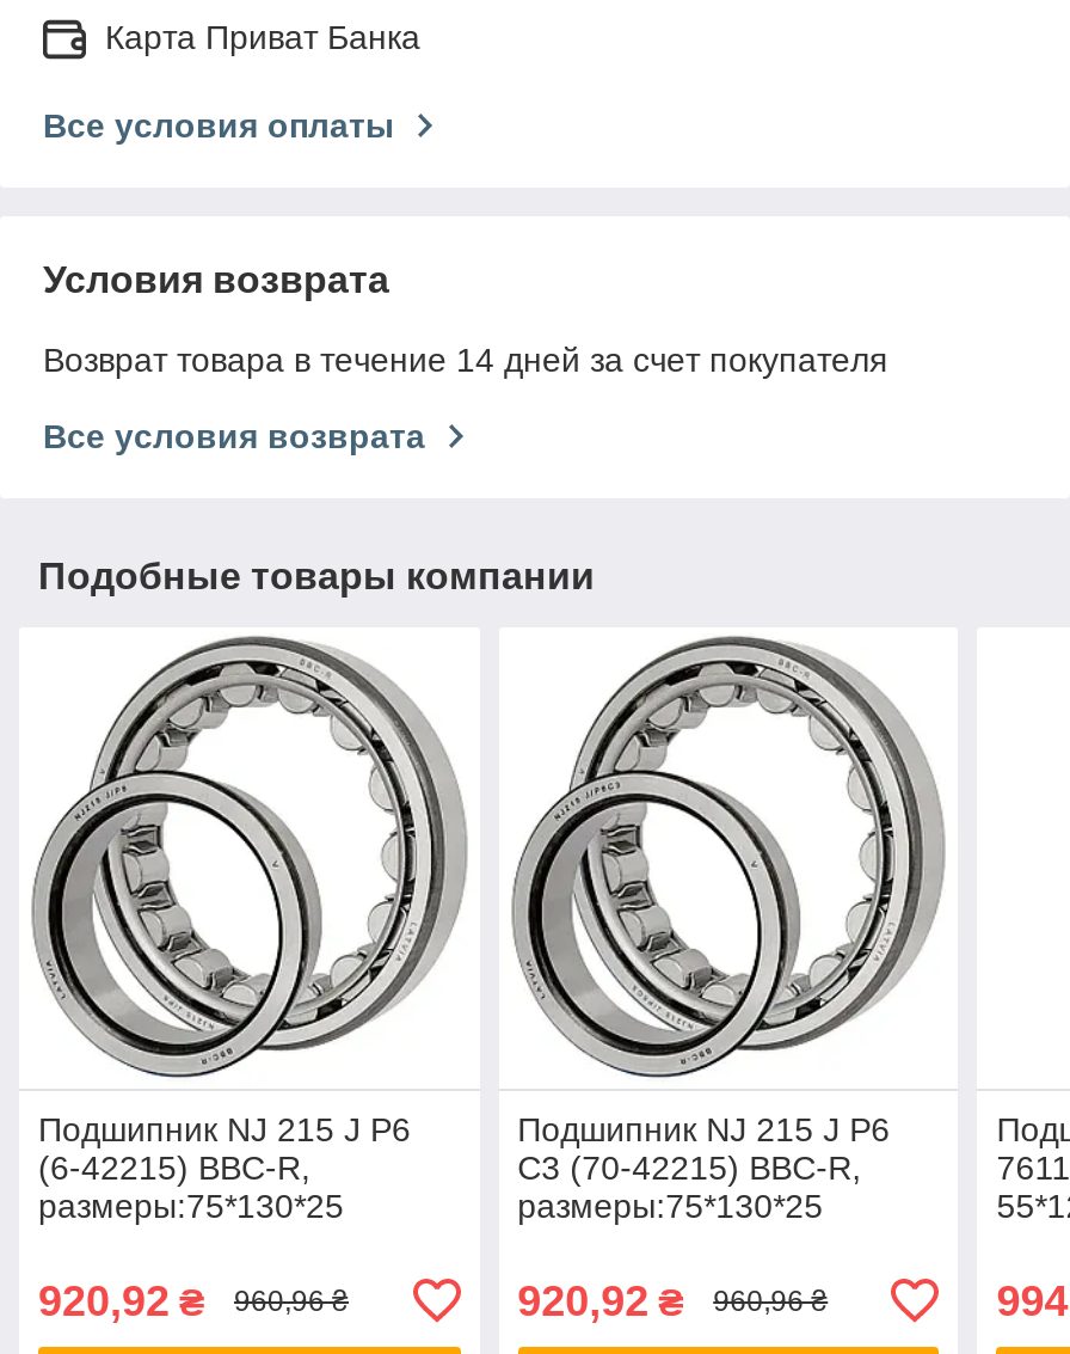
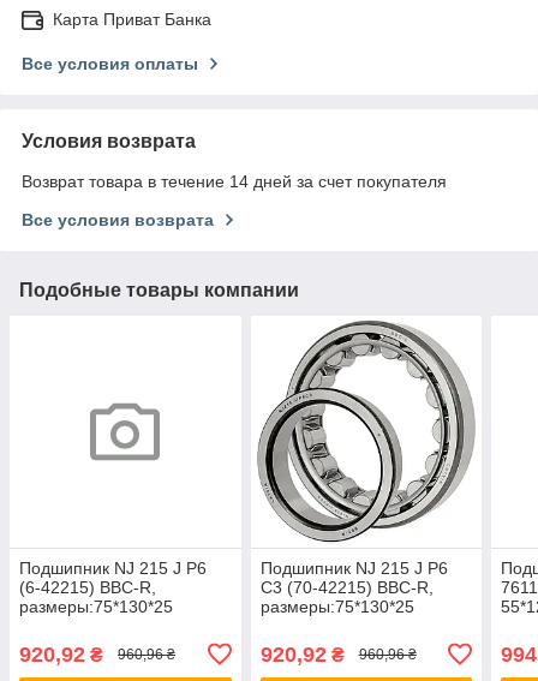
[29,635,468,1079] [image] -> none

